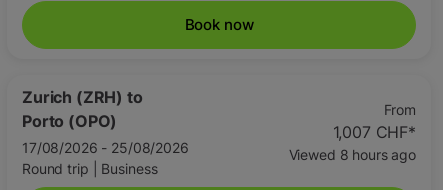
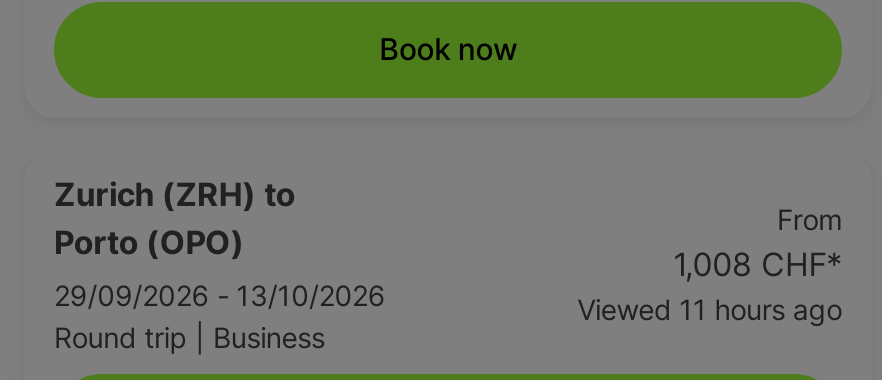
[333,122,416,142] 1,007 CHF* -> [673,244,842,284] 1,008 CHF*
[22,139,189,156] 17/08/2026 - 25/08/2026 -> [54,278,386,312] 29/09/2026 - 13/10/2026
[288,146,416,163] Viewed 8 hours ago -> [577,292,842,326] Viewed 11 hours ago

